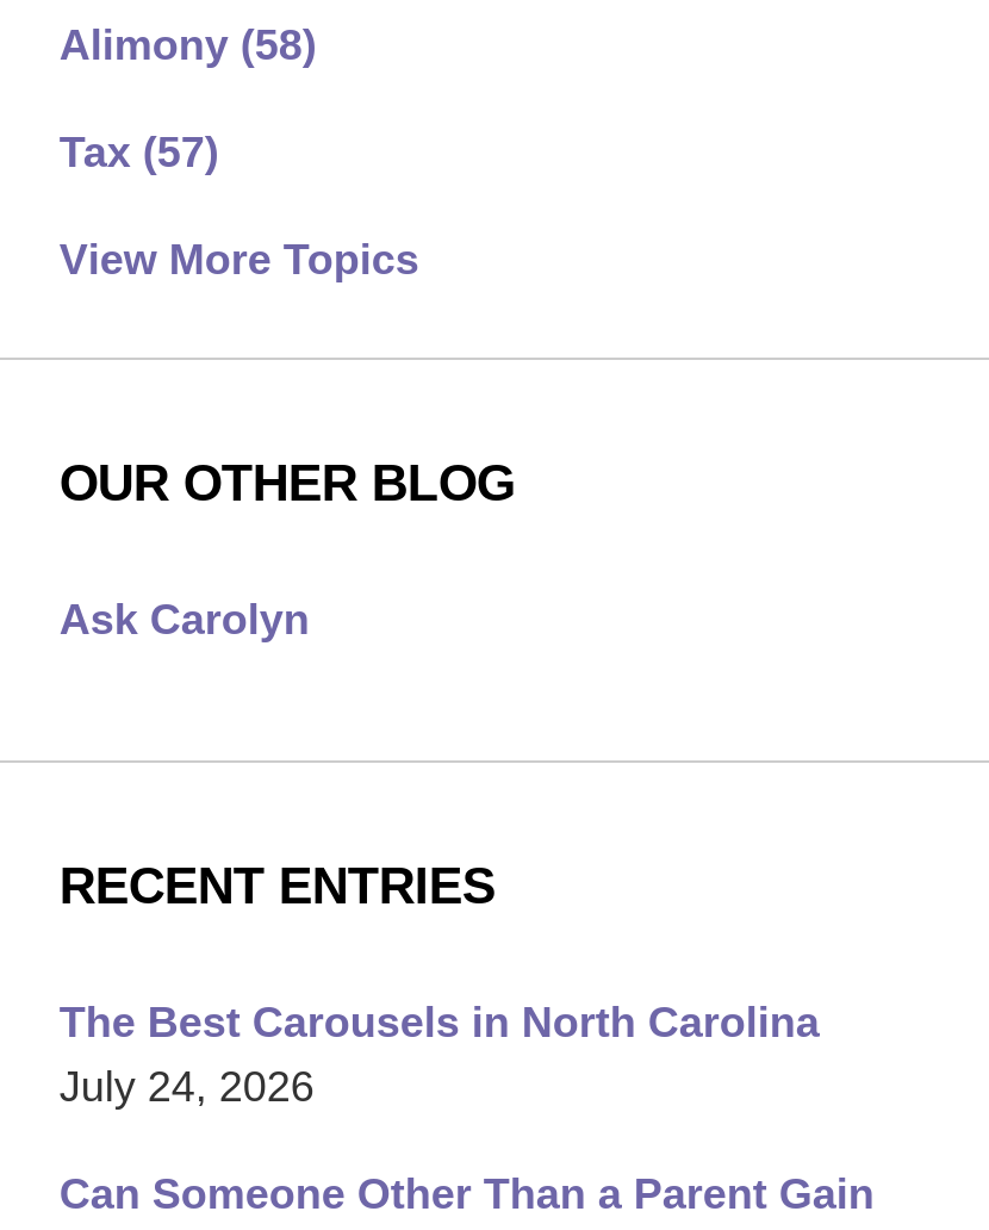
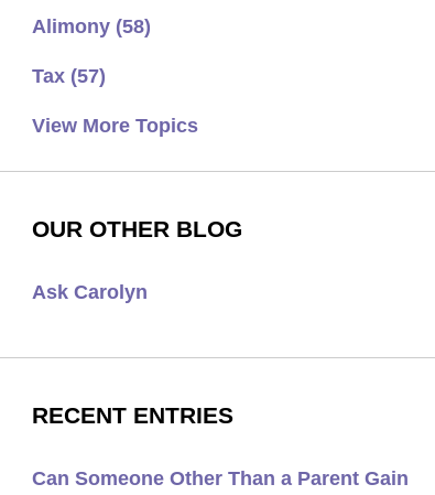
[59,999,819,1112] The Best Carousels in North Carolina | July 24, 2026 -> none

